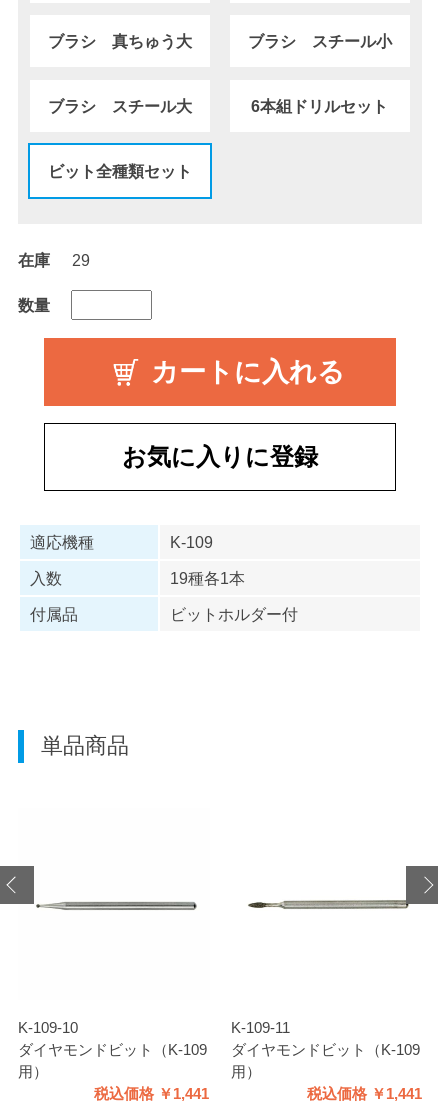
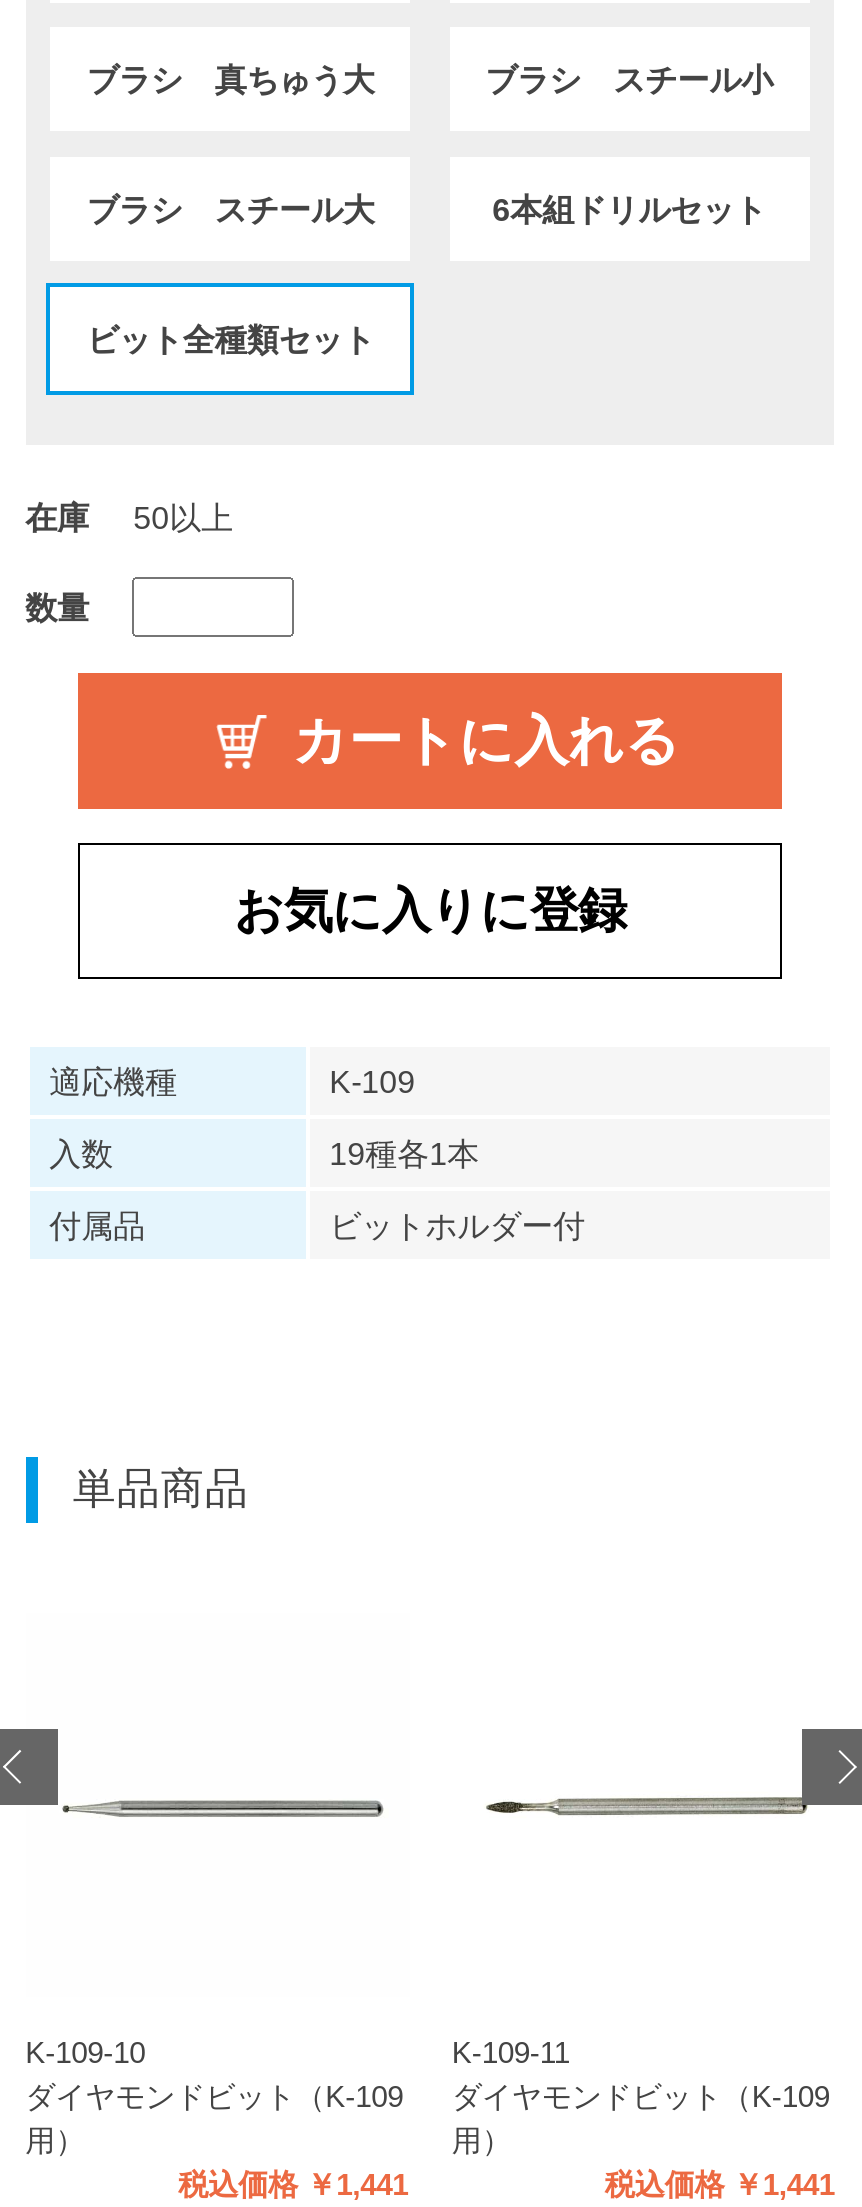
[18,250,90,268] 在庫 29 -> [25,498,233,534] 在庫 50以上

